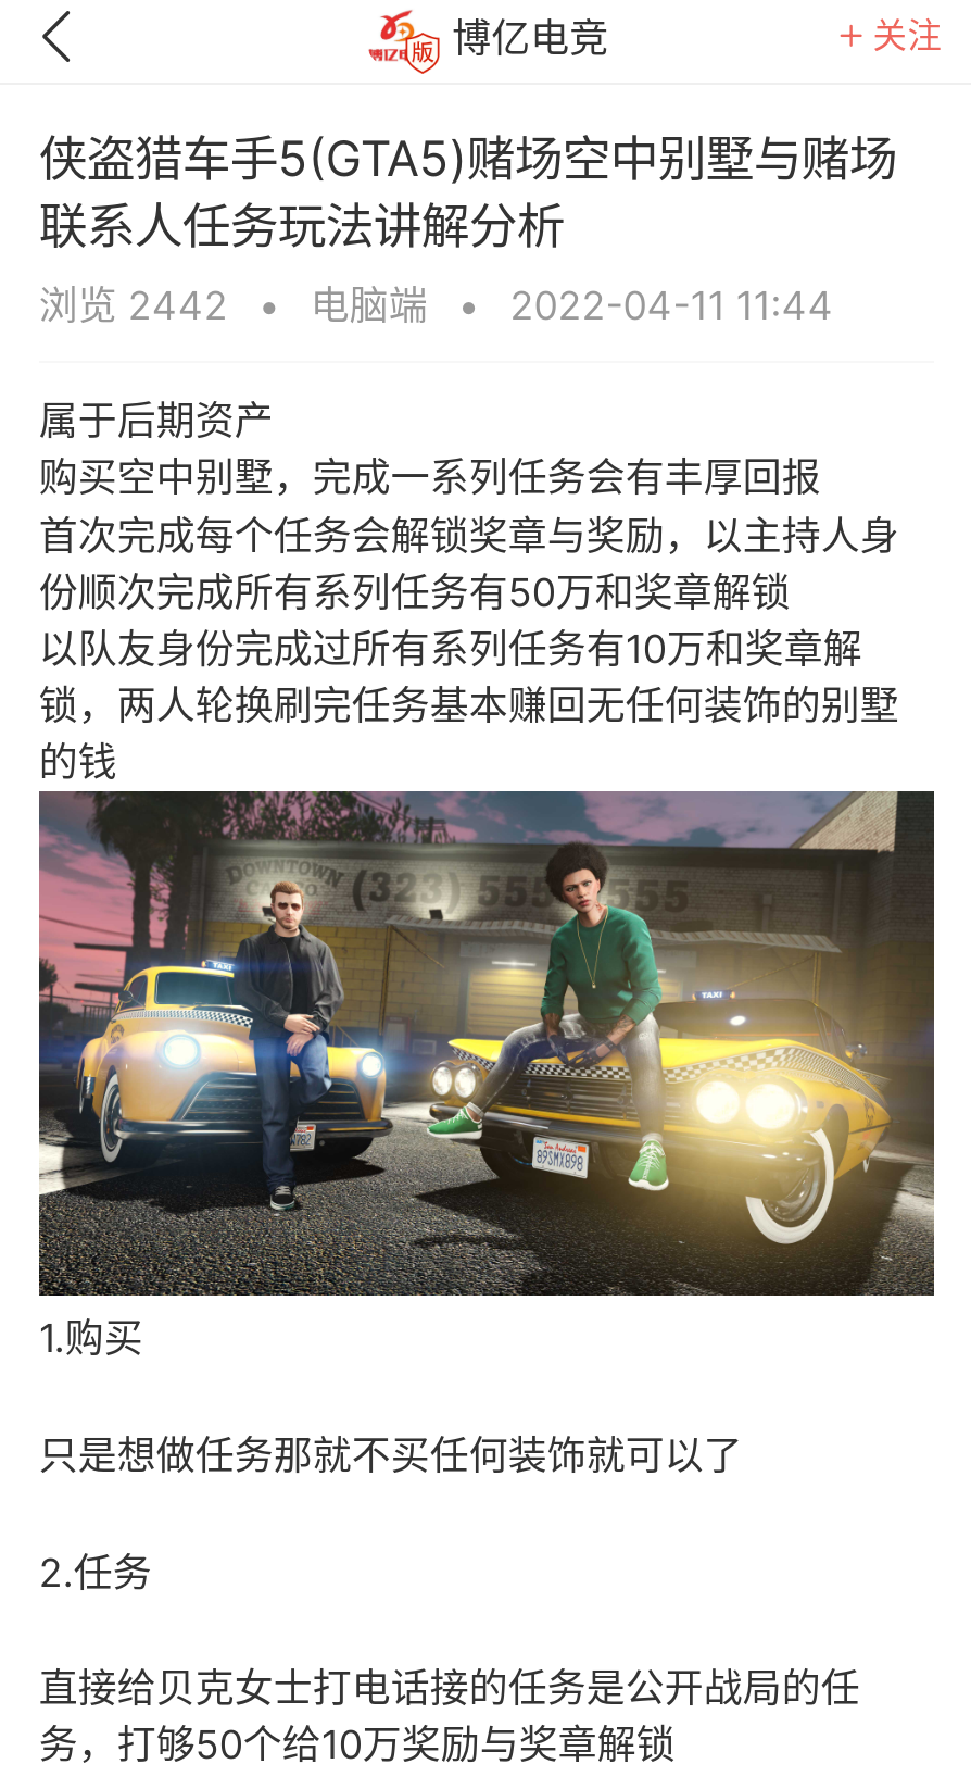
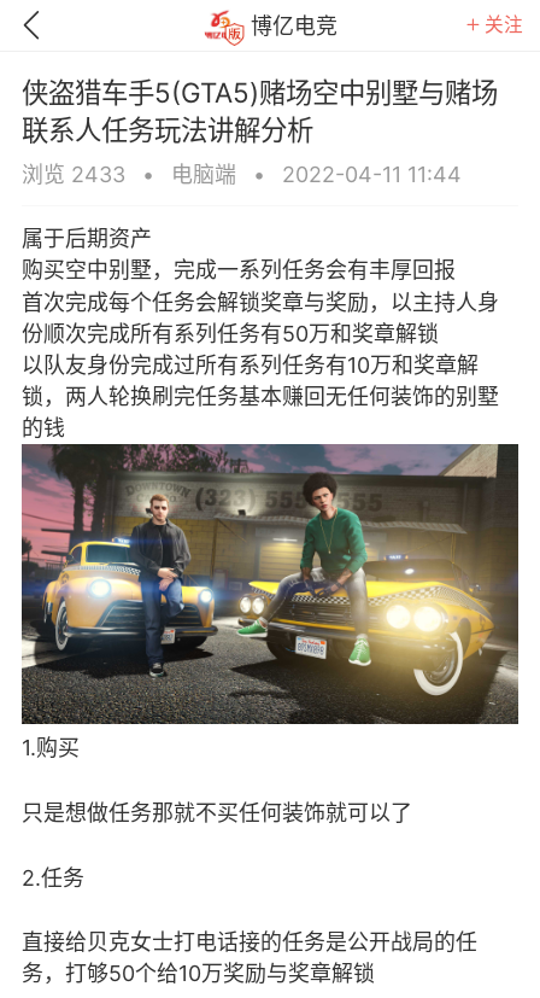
[39,282,228,328] 浏览 2442 -> [22,161,125,187] 浏览 2433

